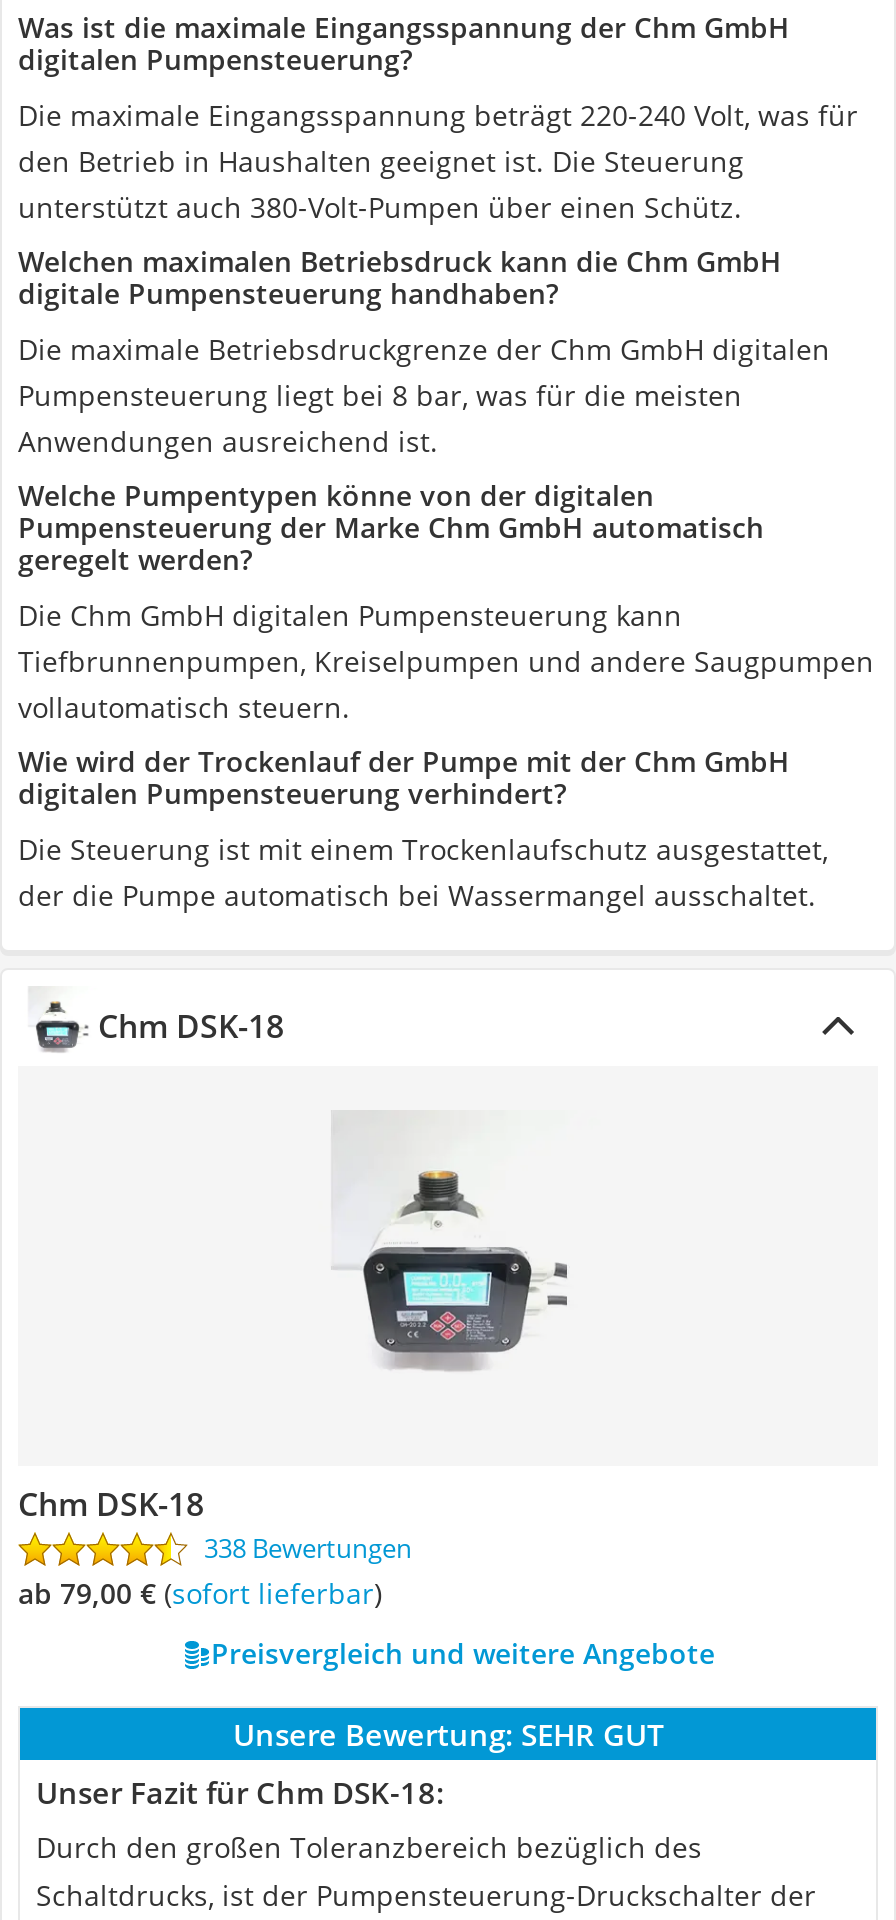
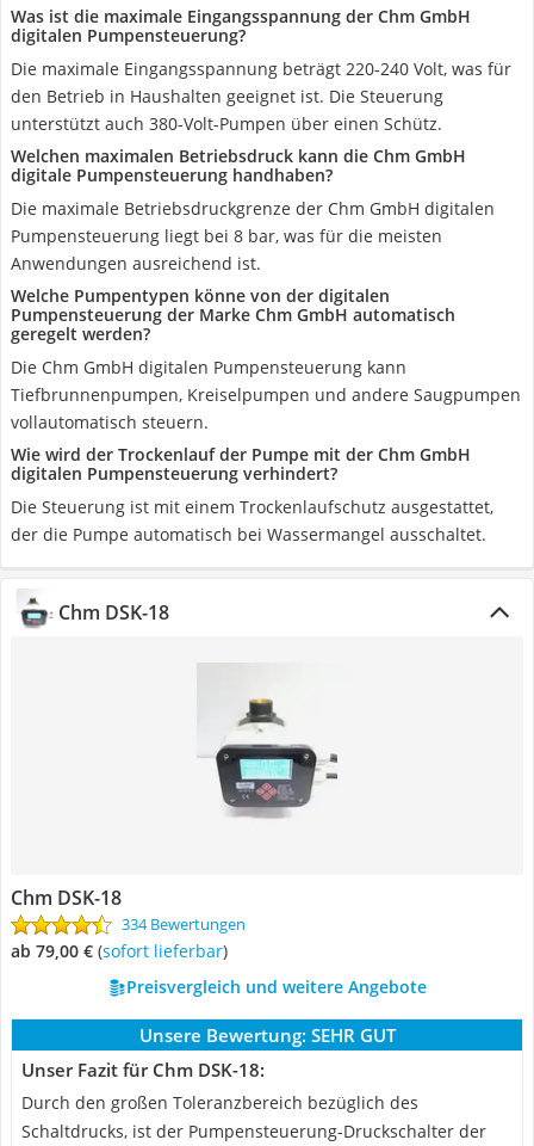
[204,1530,412,1566] 338 Bewertungen -> [122,913,246,935] 334 Bewertungen

